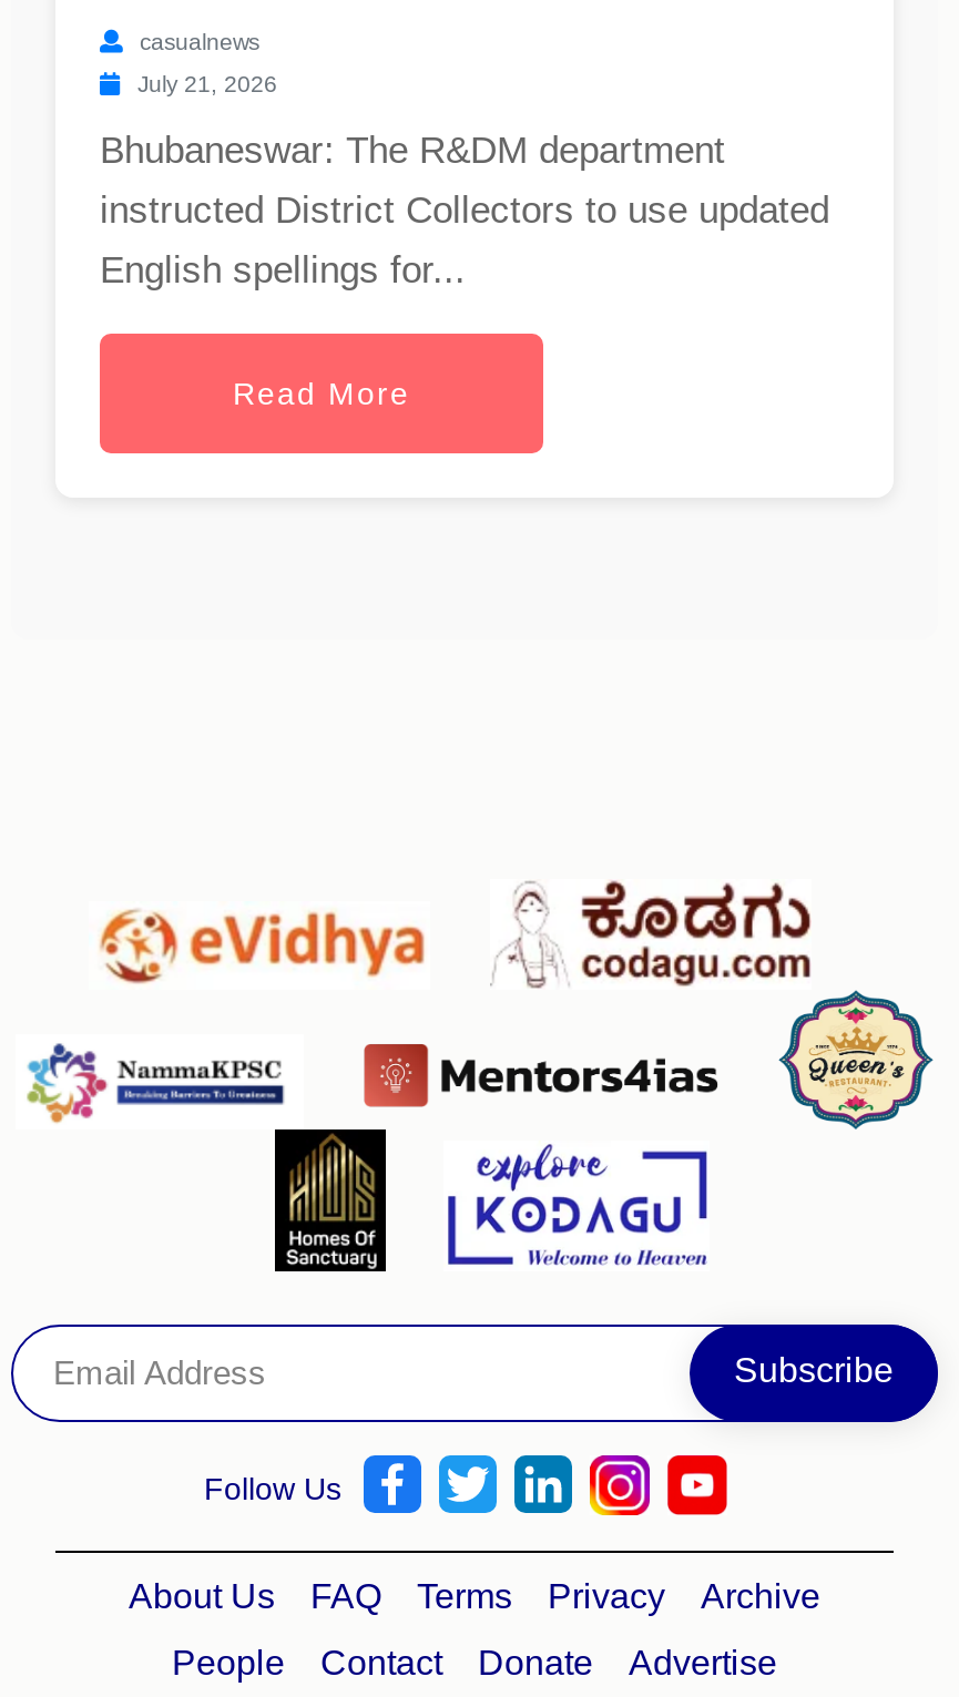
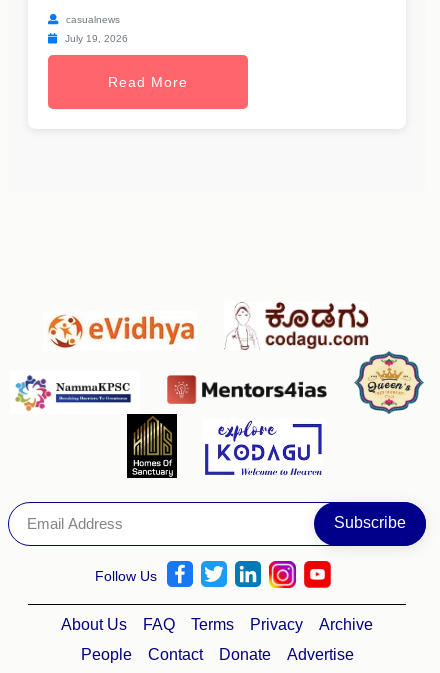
[100,73,829,292] July 21, 2026 | Bhubaneswar: The R&DM department | instructed District Collectors to use updated | English spellings for... -> [62,33,128,44] July 19, 2026

